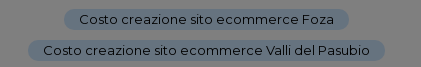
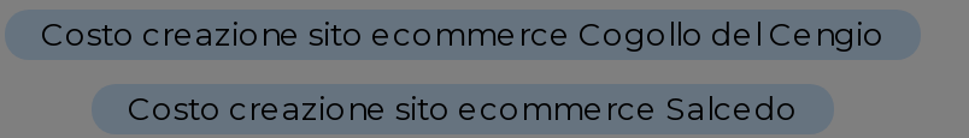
[78,11,333,27] Costo creazione sito ecommerce Foza -> [41,13,885,52] Costo creazione sito ecommerce Cogollo del Cengio
[42,42,369,58] Costo creazione sito ecommerce Valli del Pasubio -> [128,88,798,126] Costo creazione sito ecommerce Salcedo

